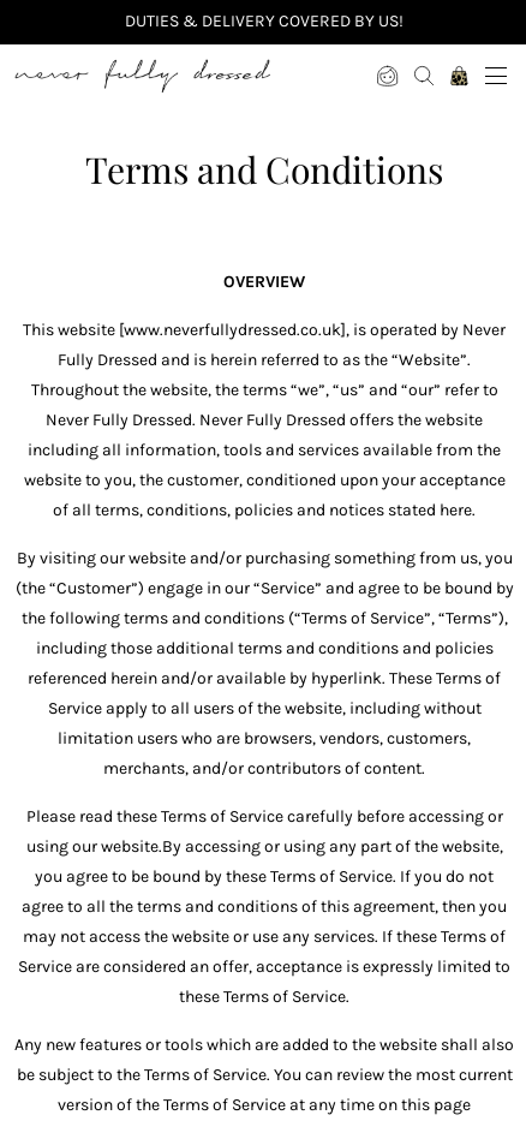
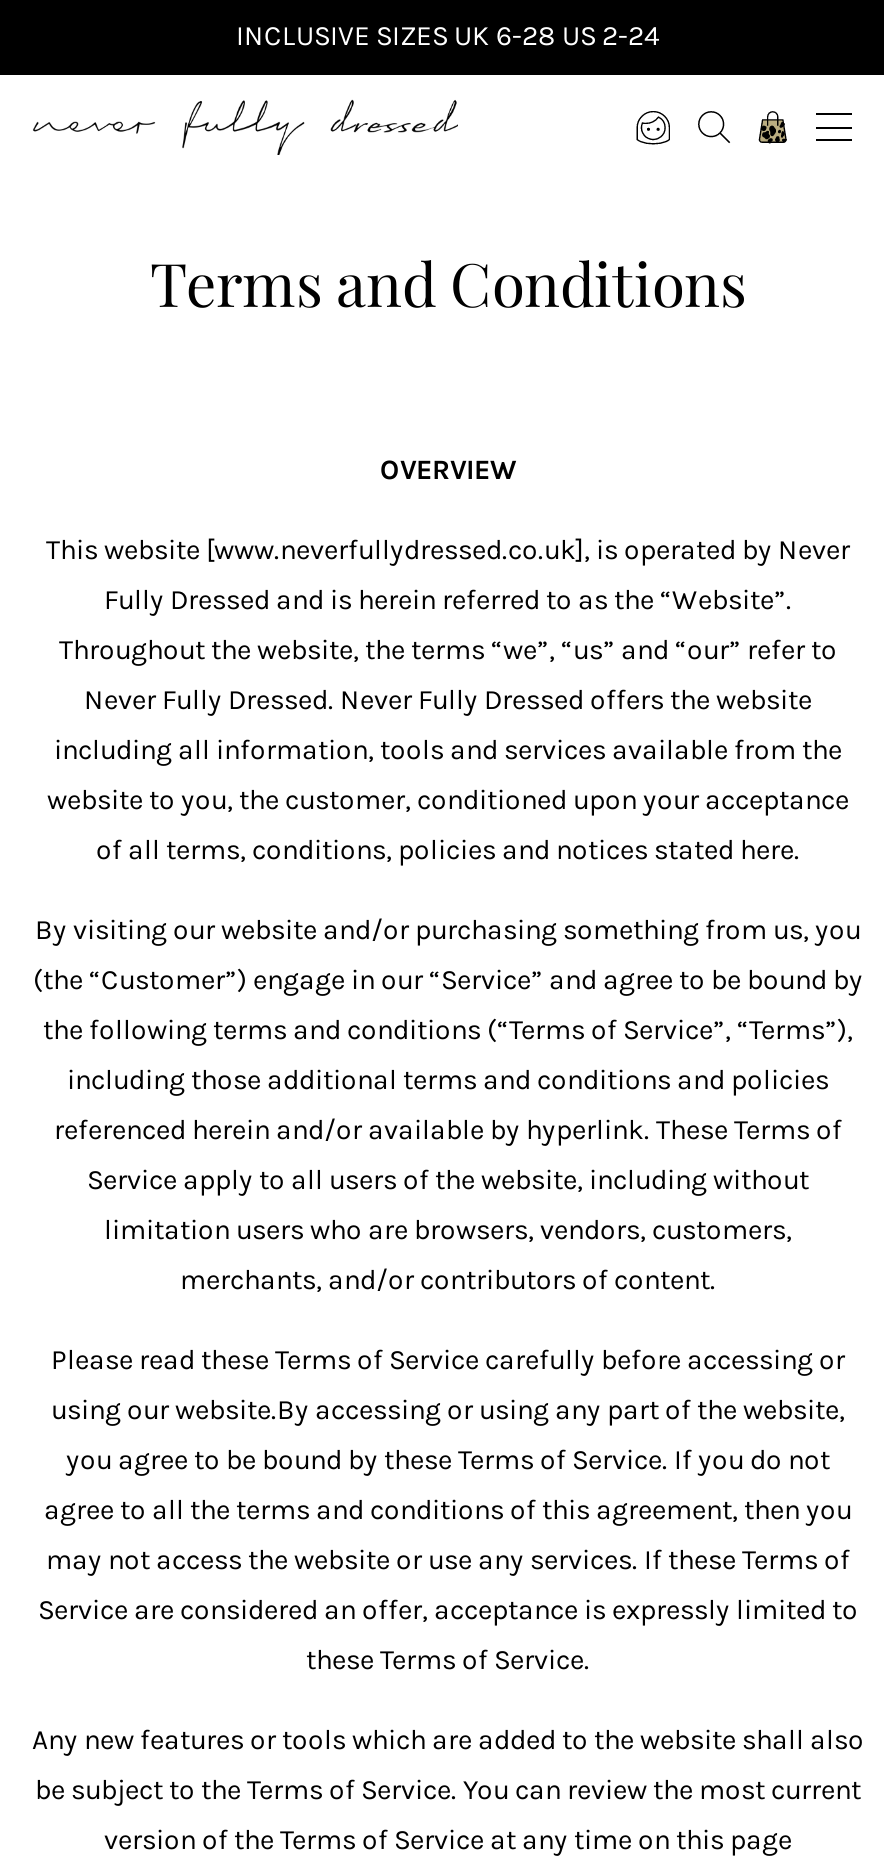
[125,11,404,31] DUTIES & DELIVERY COVERED BY US! -> [236,19,660,53] INCLUSIVE SIZES UK 6-28 US 2-24

